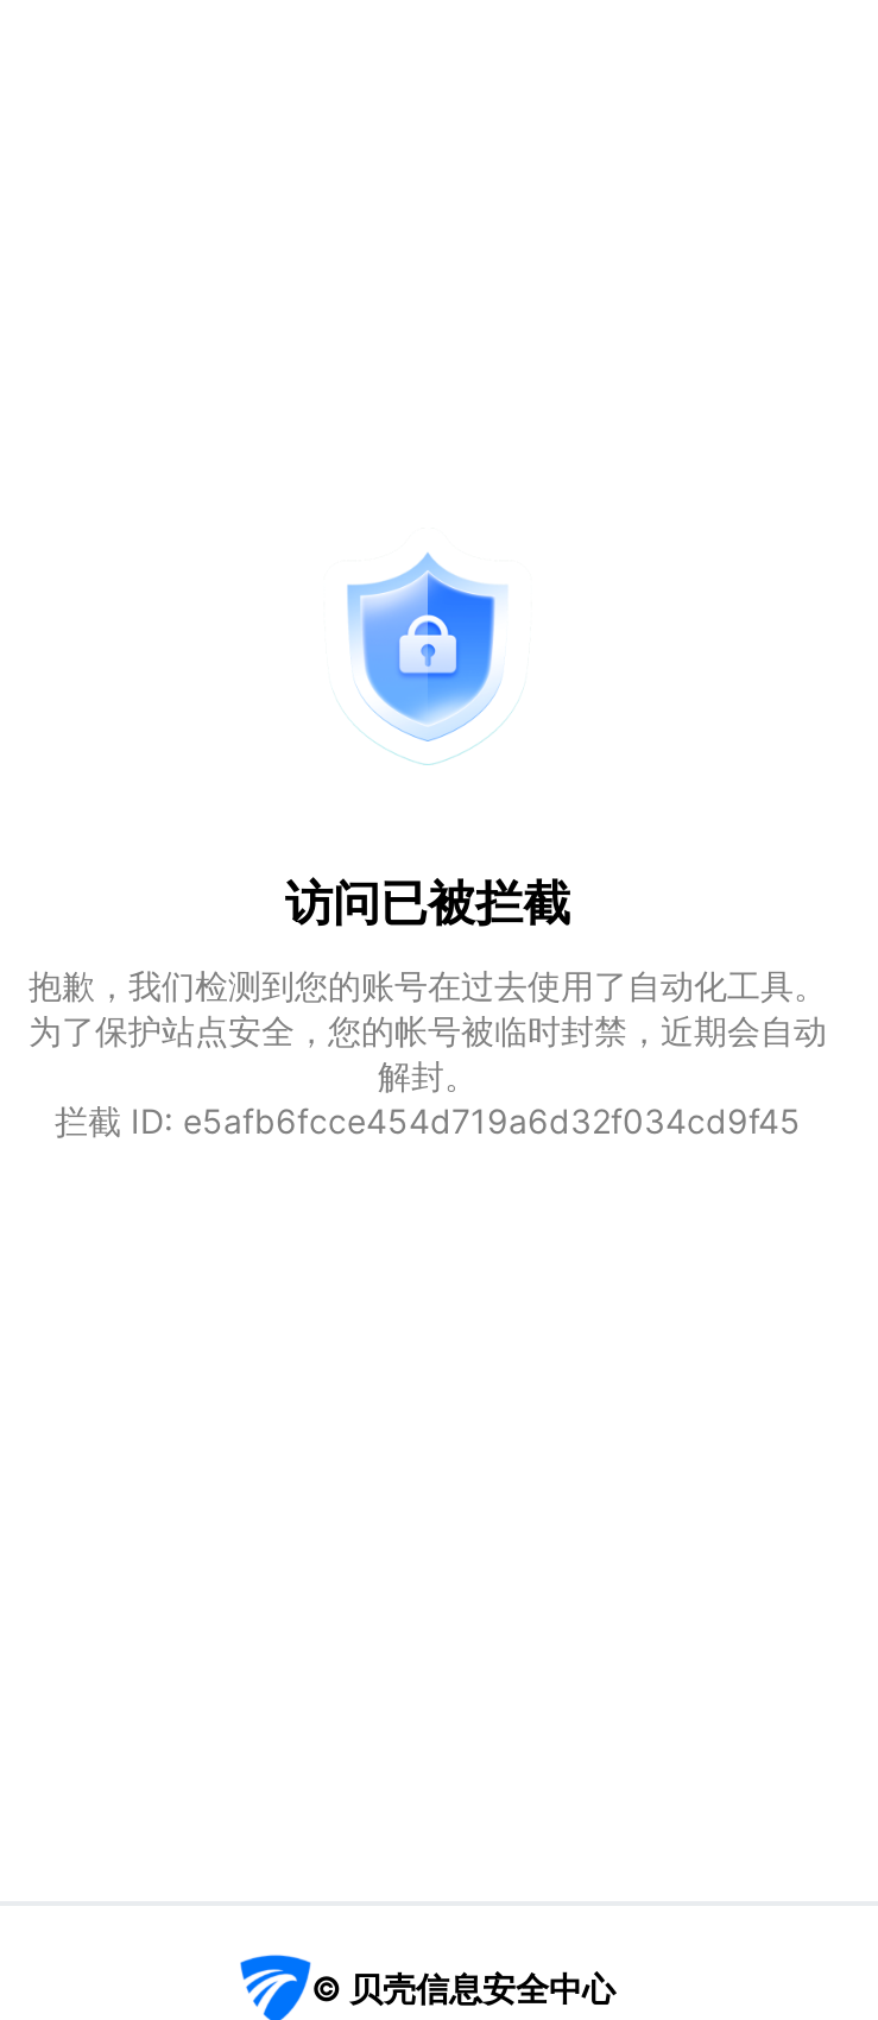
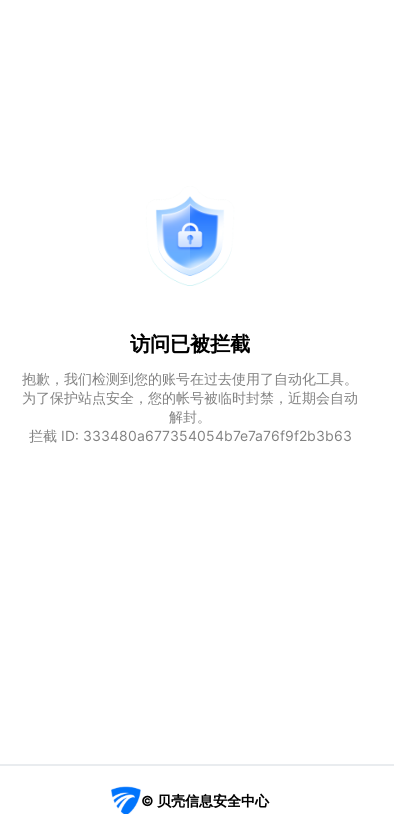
[55,1100,801,1140] 拦截 ID: e5afb6fcce454d719a6d32f034cd9f45 -> [28,427,351,444] 拦截 ID: 333480a677354054b7e7a76f9f2b3b63

